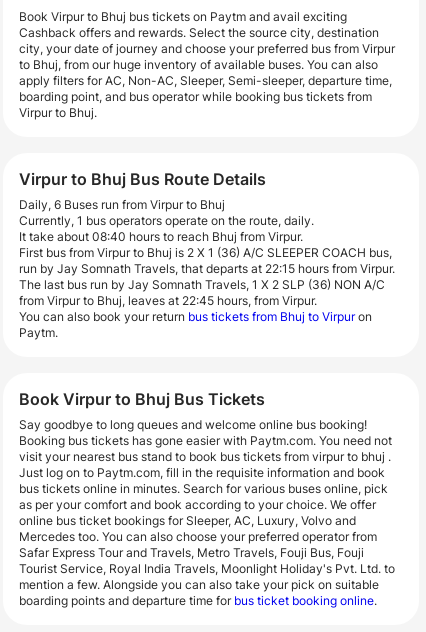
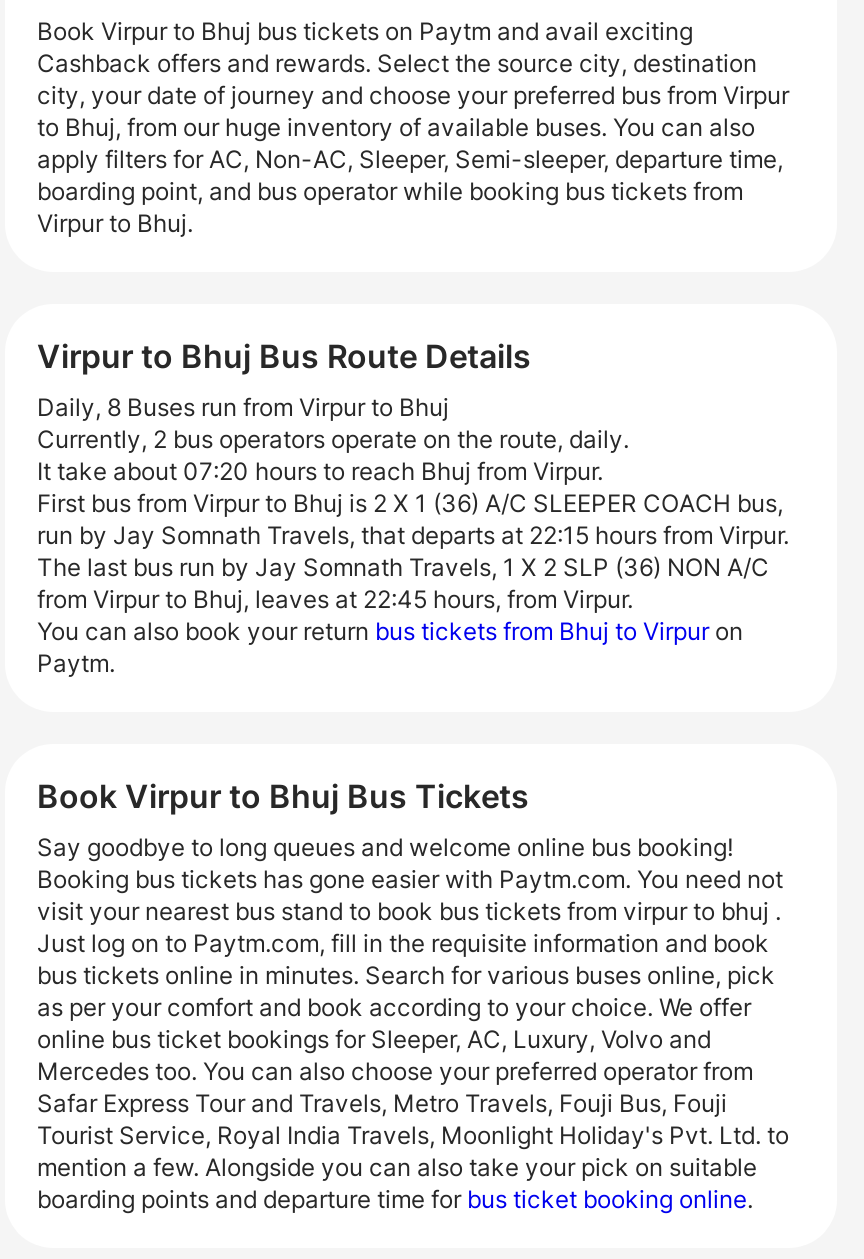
[19,197,225,212] Daily, 6 Buses run from Virpur to Bhuj -> [37,392,449,422] Daily, 8 Buses run from Virpur to Bhuj
[19,213,314,228] Currently, 1 bus operators operate on the route, daily. -> [37,424,629,454] Currently, 2 bus operators operate on the route, daily.
[19,229,303,244] It take about 08:40 hours to reach Bhuj from Virpur. -> [37,456,603,486] It take about 07:20 hours to reach Bhuj from Virpur.

